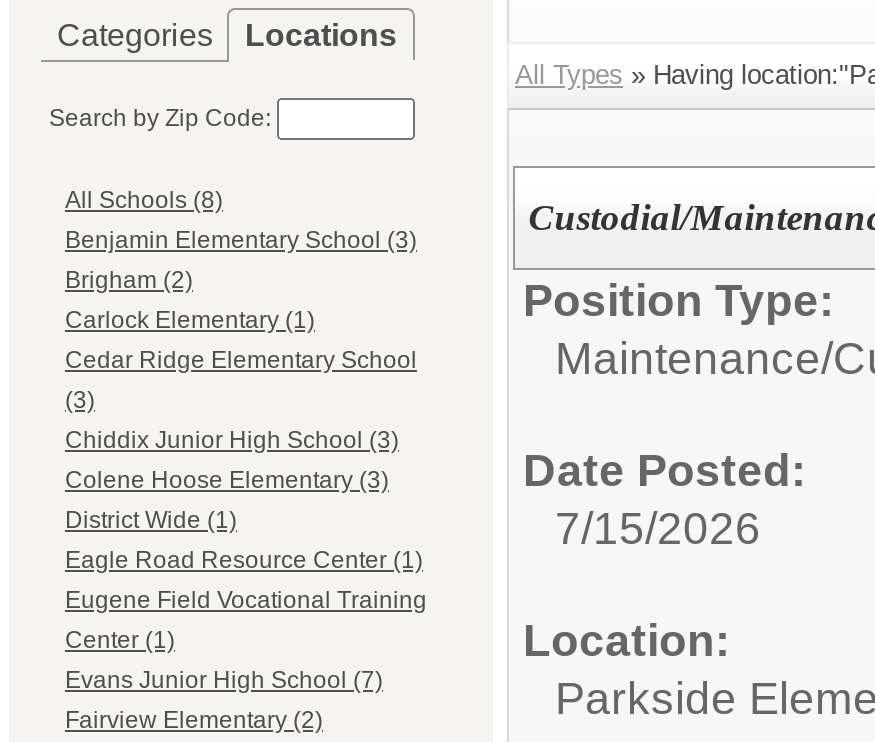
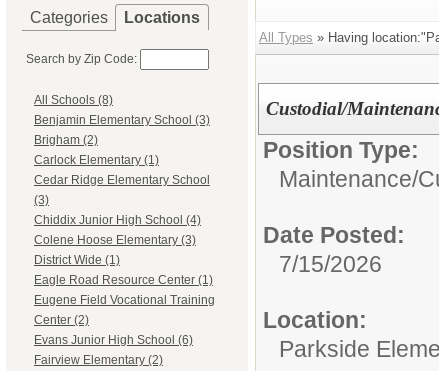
[65,427,399,455] Chiddix Junior High School (3) -> [34,213,201,227] Chiddix Junior High School (4)
[65,627,175,655] Center (1) -> [34,313,89,327] Center (2)
[65,667,383,695] Evans Junior High School (7) -> [34,333,193,347] Evans Junior High School (6)

